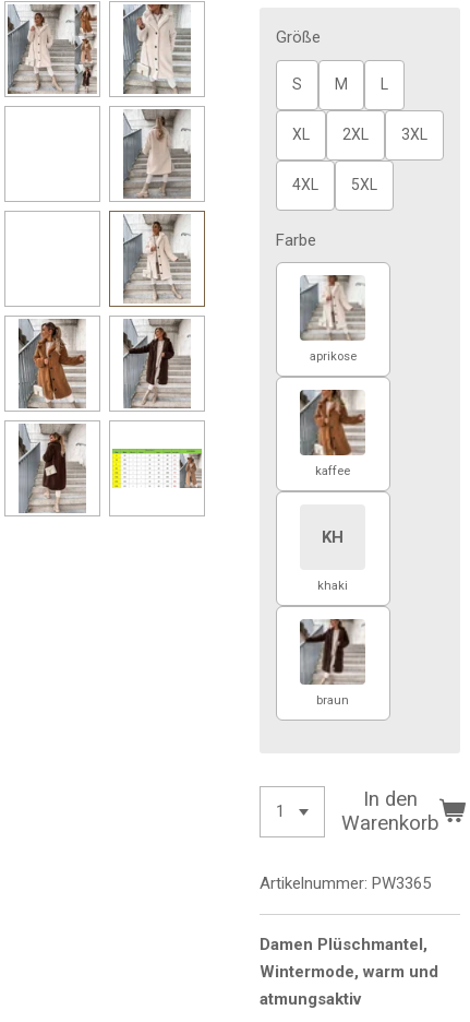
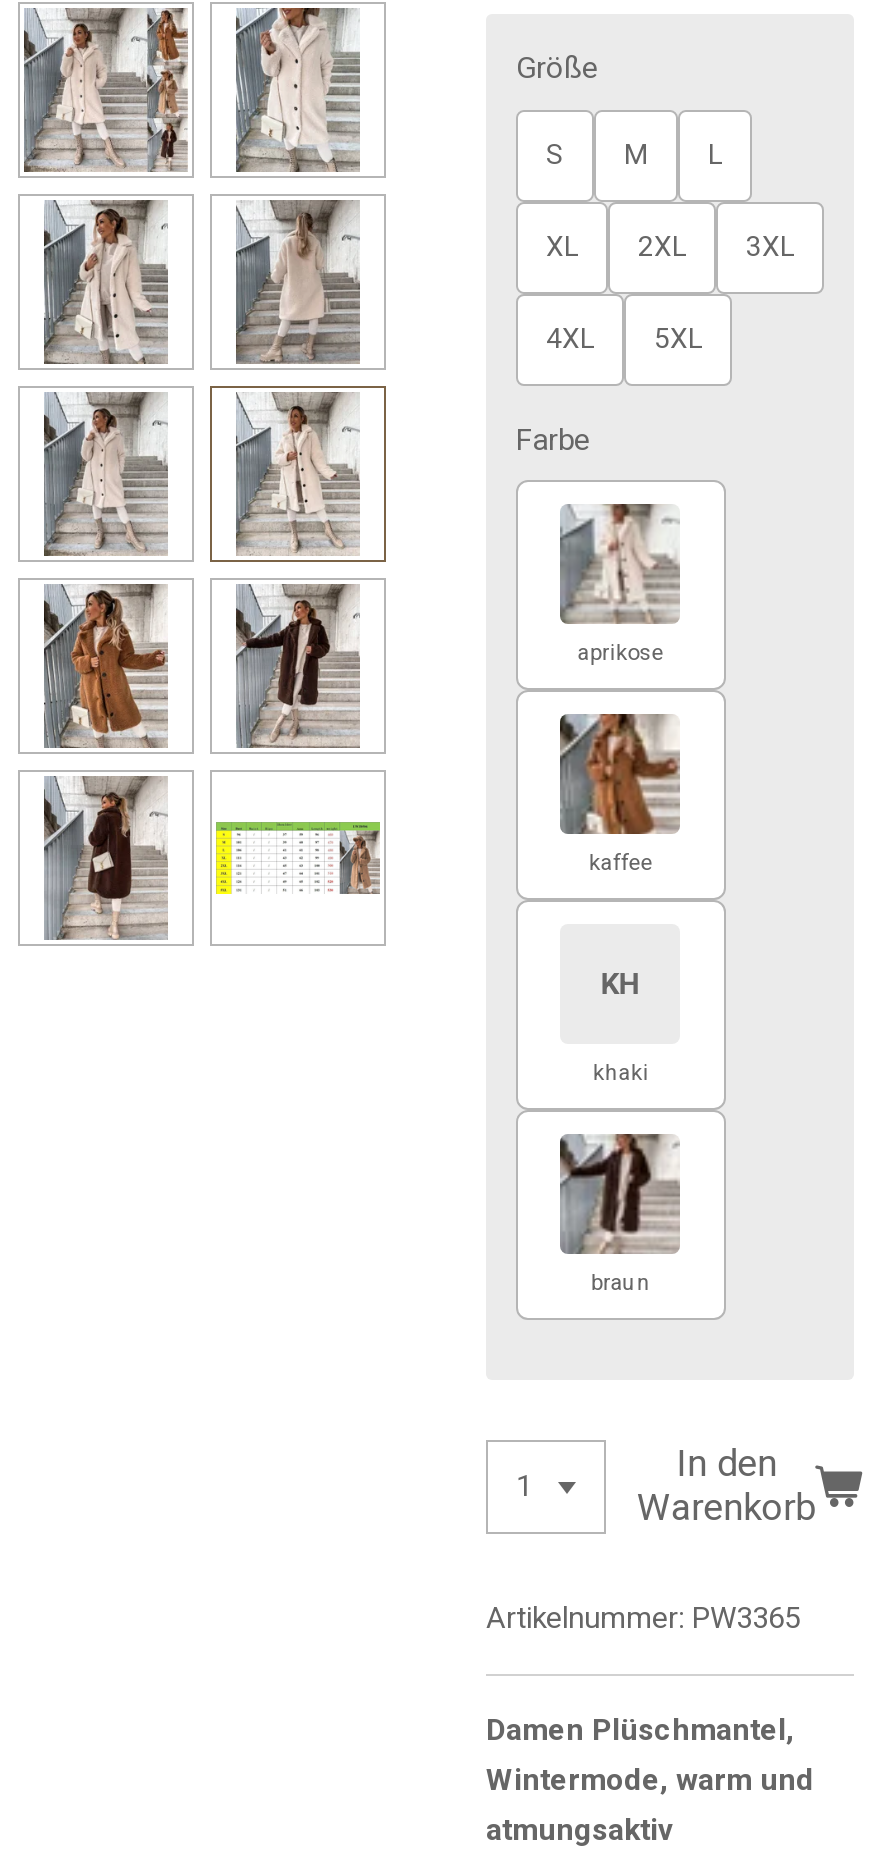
none -> [42,198,170,366] [image]
none -> [42,390,170,558] [image]

